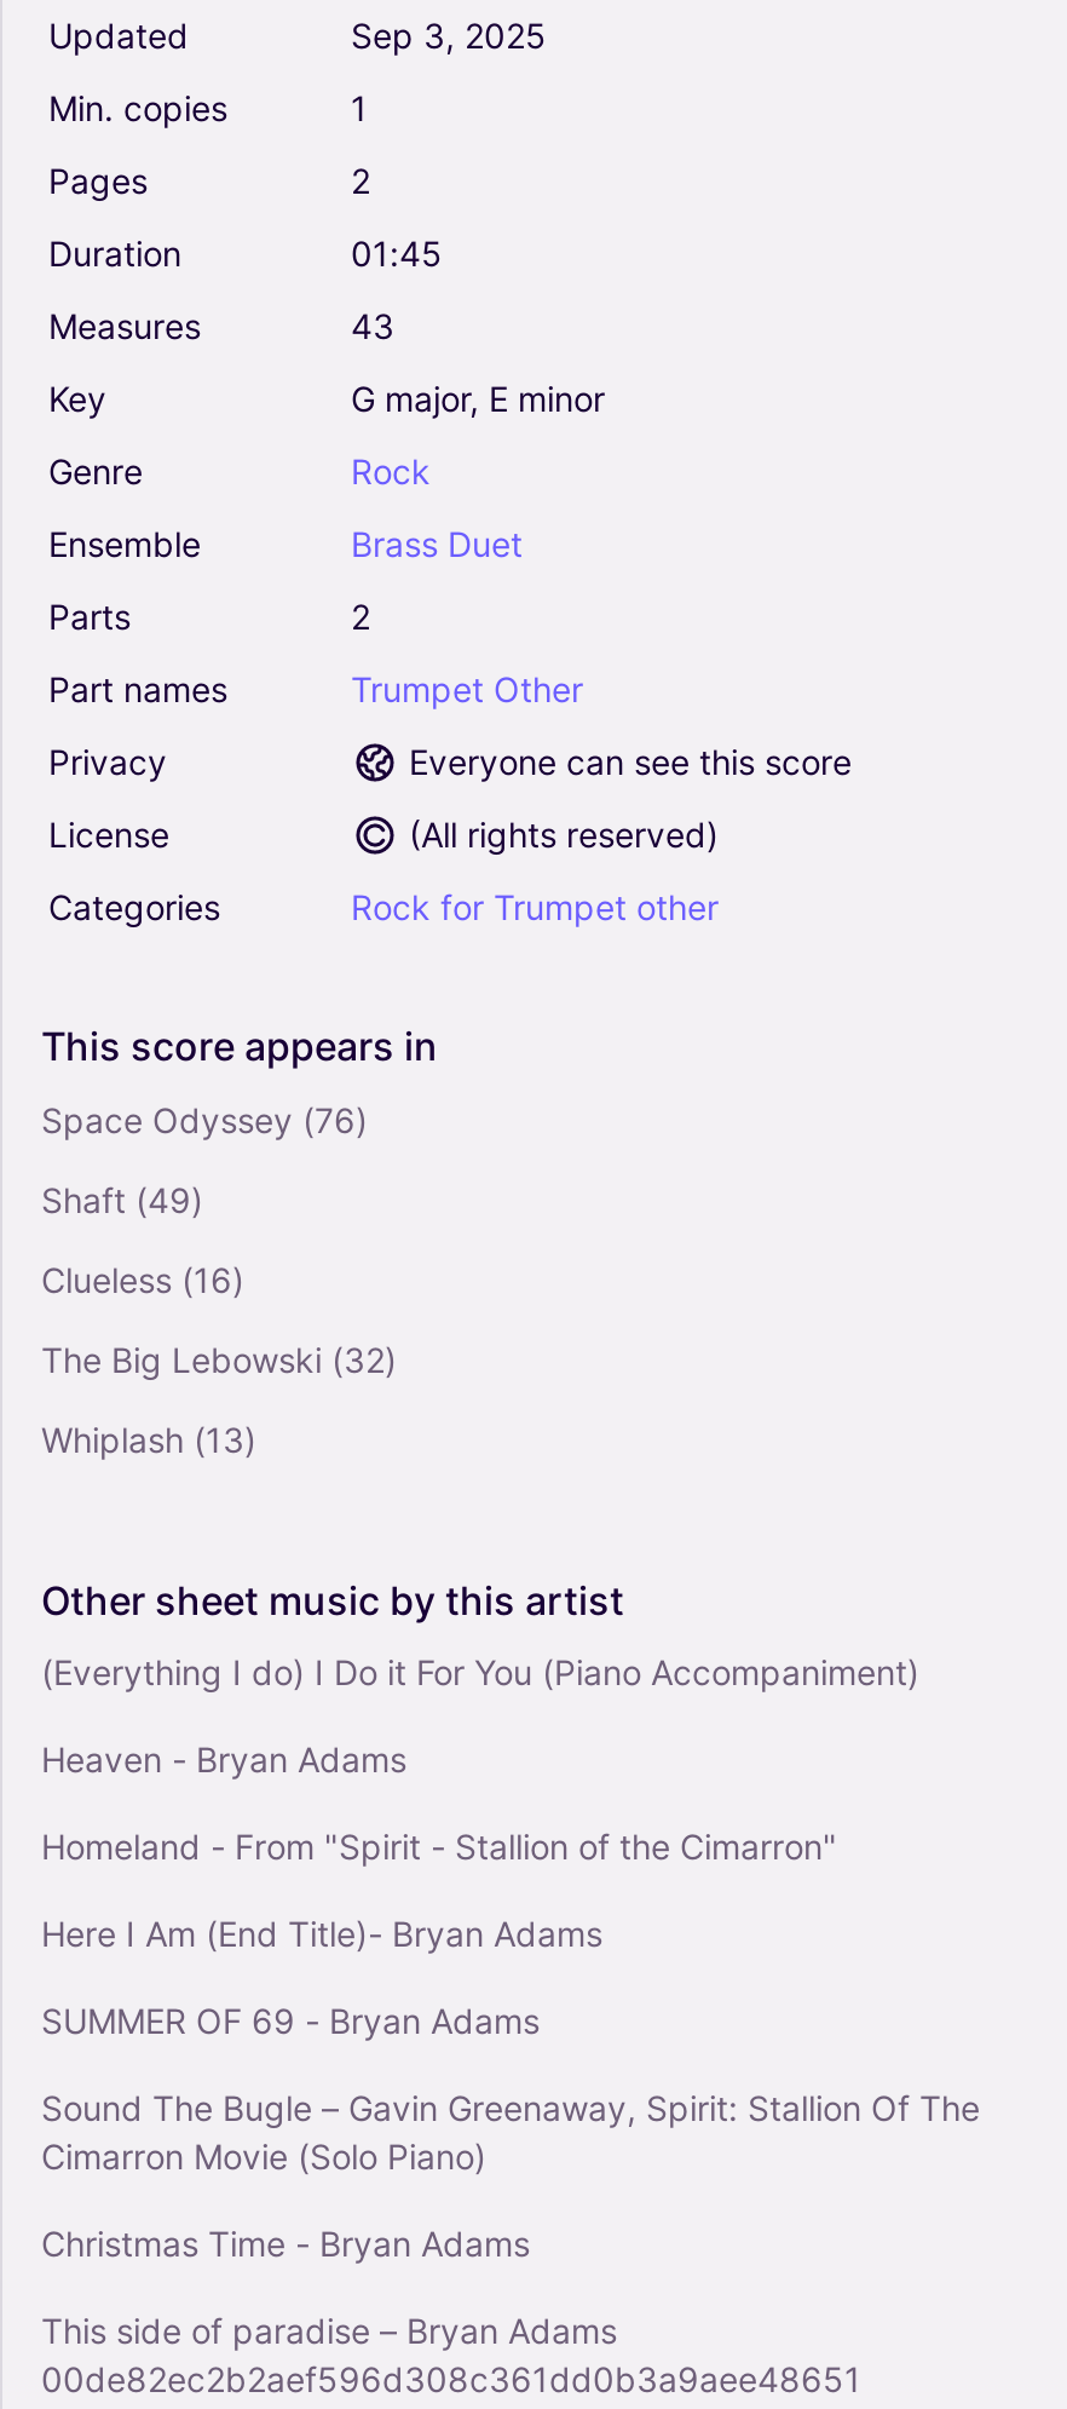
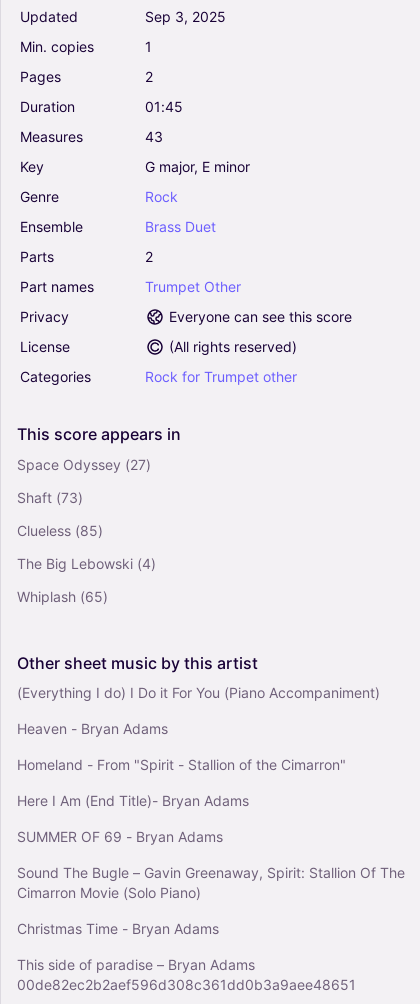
[41,1098,368,1139] Space Odyssey (76) -> [17,455,151,472] Space Odyssey (27)
[41,1178,203,1219] Shaft (49) -> [17,488,83,505] Shaft (73)
[41,1258,244,1299] Clueless (16) -> [17,521,103,538] Clueless (85)
[41,1338,397,1379] The Big Lebowski (32) -> [17,554,156,571] The Big Lebowski (4)
[41,1418,256,1459] Whiplash (13) -> [17,587,108,604] Whiplash (65)

